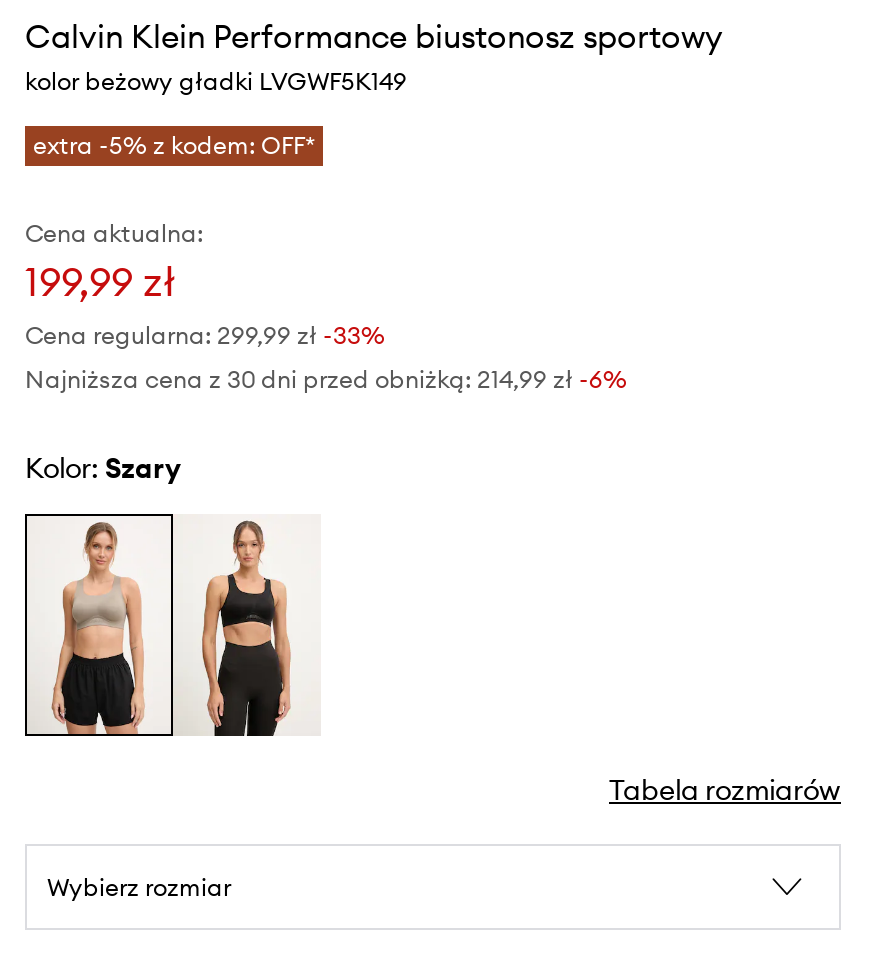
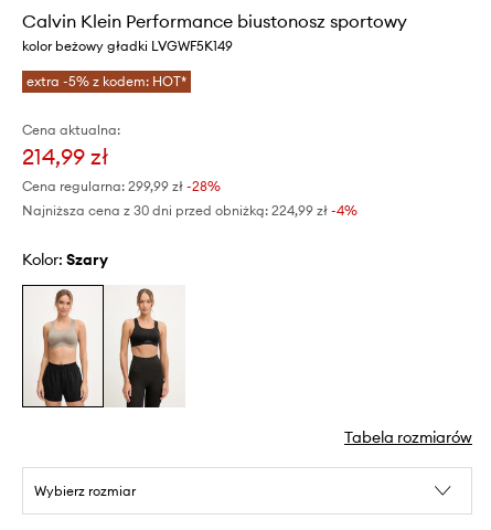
[33,130,315,160] extra -5% z kodem: OFF* -> [26,73,186,89] extra -5% z kodem: HOT*
[25,256,175,306] 199,99 zł -> [22,142,108,170] 214,99 zł
[25,320,385,350] Cena regularna: 299,99 zł -33% -> [22,178,221,194] Cena regularna: 299,99 zł -28%
[25,364,627,394] Najniższa cena z 30 dni przed obniżką: 214,99 zł -6% -> [22,202,357,219] Najniższa cena z 30 dni przed obniżką: 224,99 zł -4%

